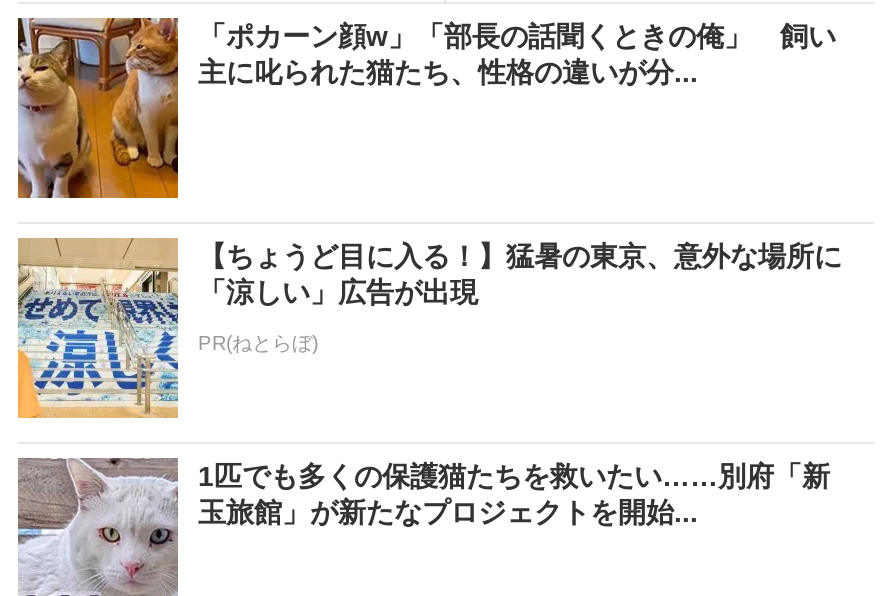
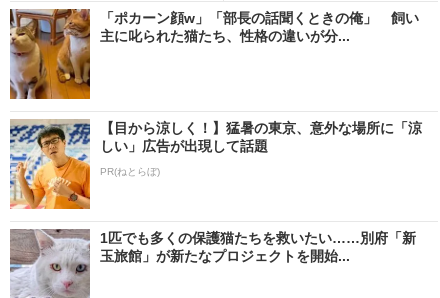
[16,240,842,420] [image] | 【ちょうど目に入る！】猛暑の東京、意外な場所に | 「涼しい」広告が出現 -> [9,120,422,210] [image] | 【目から涼しく！】猛暑の東京、意外な場所に「涼 | しい」広告が出現して話題

